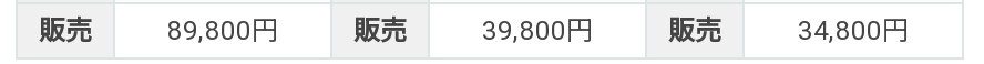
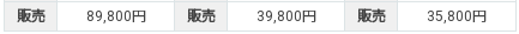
[798,16,909,47] 34,800円 -> [427,9,487,25] 35,800円

